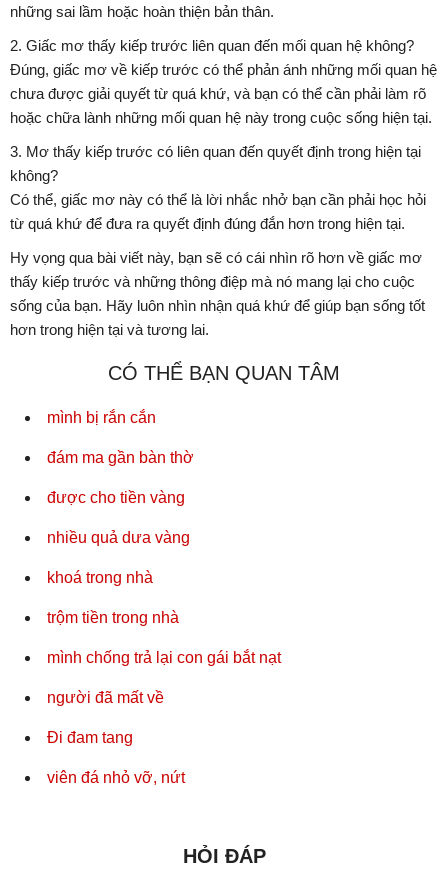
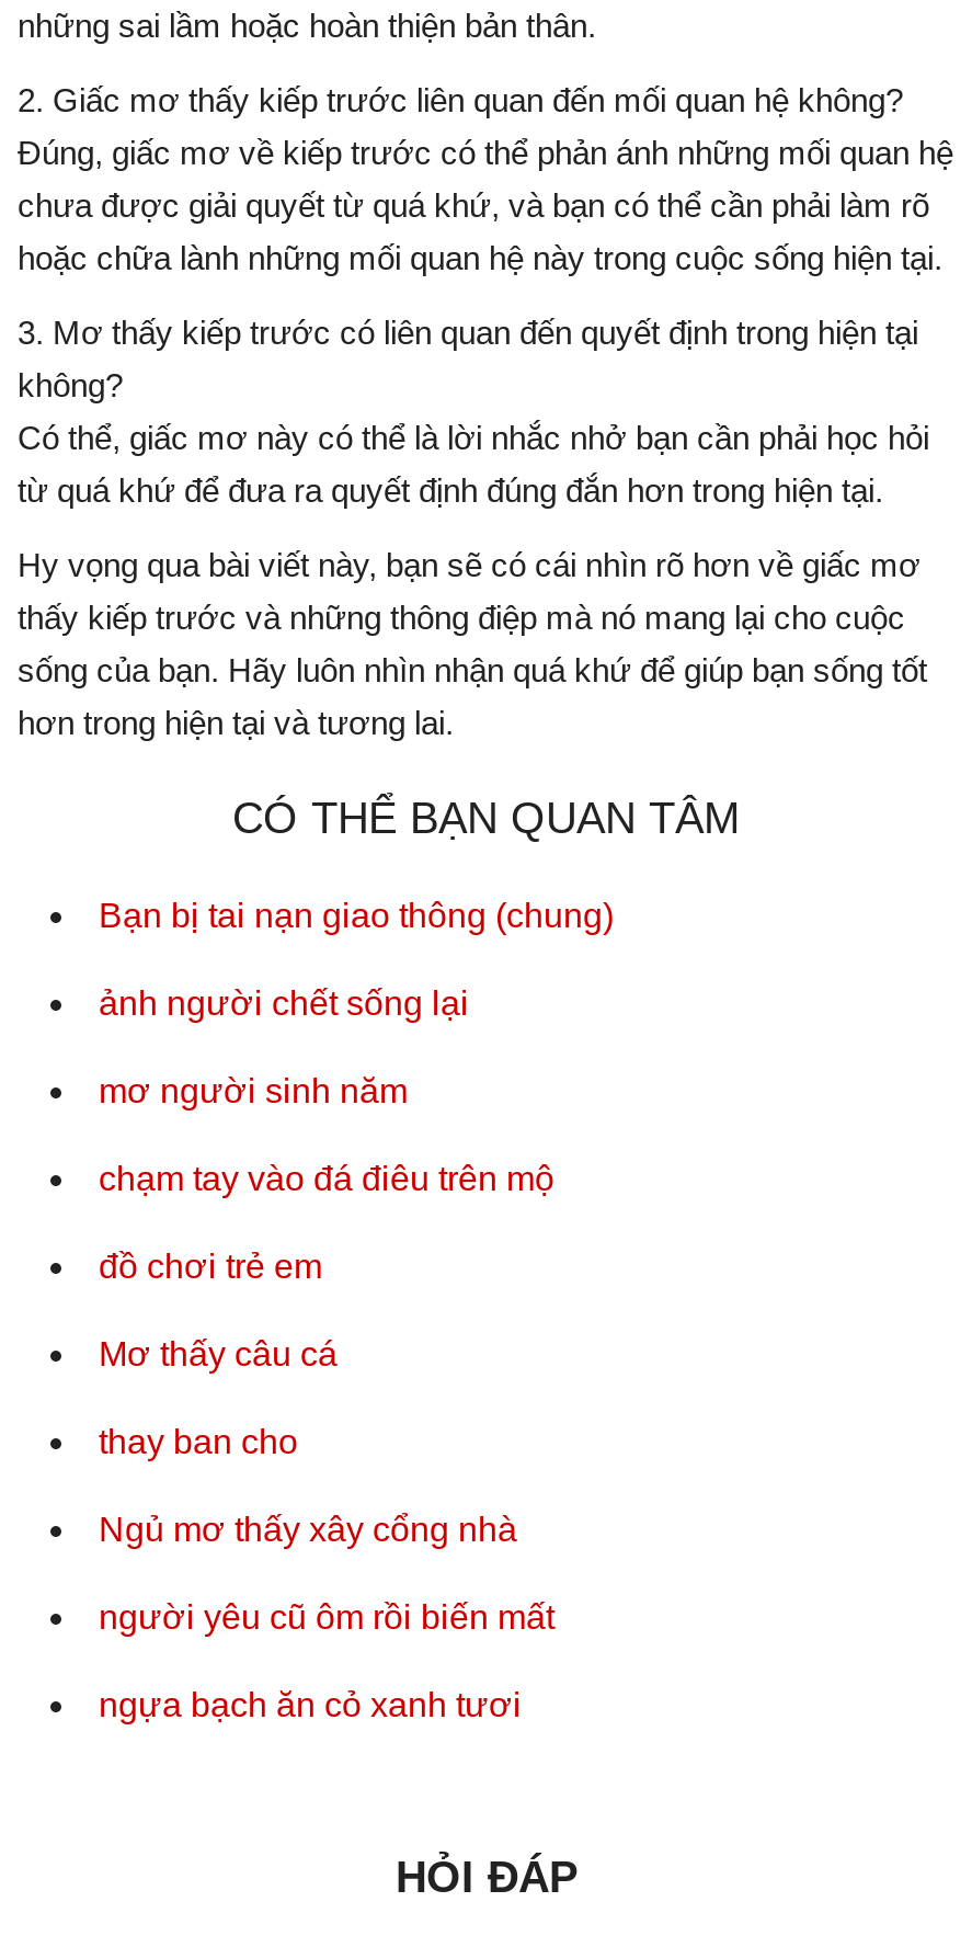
[47,409,156,426] mình bị rắn cắn -> [99,897,614,935] Bạn bị tai nạn giao thông (chung)
[47,449,194,466] đám ma gần bàn thờ -> [99,985,469,1022] ảnh người chết sống lại
[47,489,185,506] được cho tiền vàng -> [99,1073,408,1110] mơ người sinh năm
[47,529,190,546] nhiều quả dưa vàng -> [99,1161,554,1198] chạm tay vào đá điêu trên mộ
[47,569,153,586] khoá trong nhà -> [99,1248,322,1285] đồ chơi trẻ em
[47,609,179,626] trộm tiền trong nhà -> [99,1336,338,1373] Mơ thấy câu cá
[47,649,281,666] mình chống trả lại con gái bắt nạt -> [99,1424,298,1461] thay ban cho
[47,689,164,706] người đã mất về -> [99,1511,517,1549] Ngủ mơ thấy xây cổng nhà
[47,729,133,746] Đi đam tang -> [99,1599,554,1636] người yêu cũ ôm rồi biến mất
[47,769,185,786] viên đá nhỏ vỡ, nứt -> [99,1687,522,1724] ngựa bạch ăn cỏ xanh tươi

